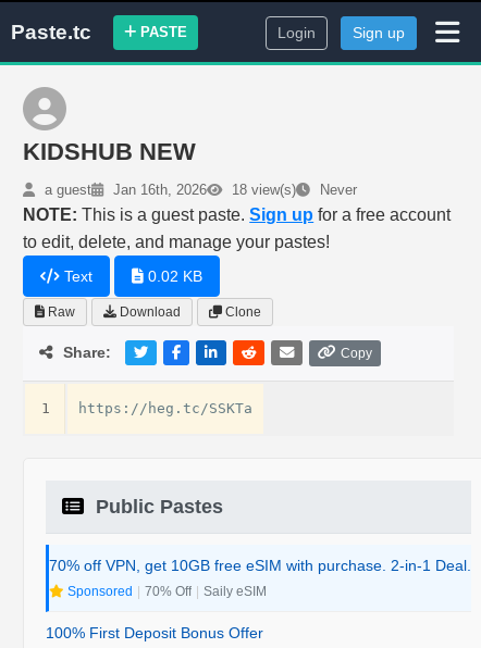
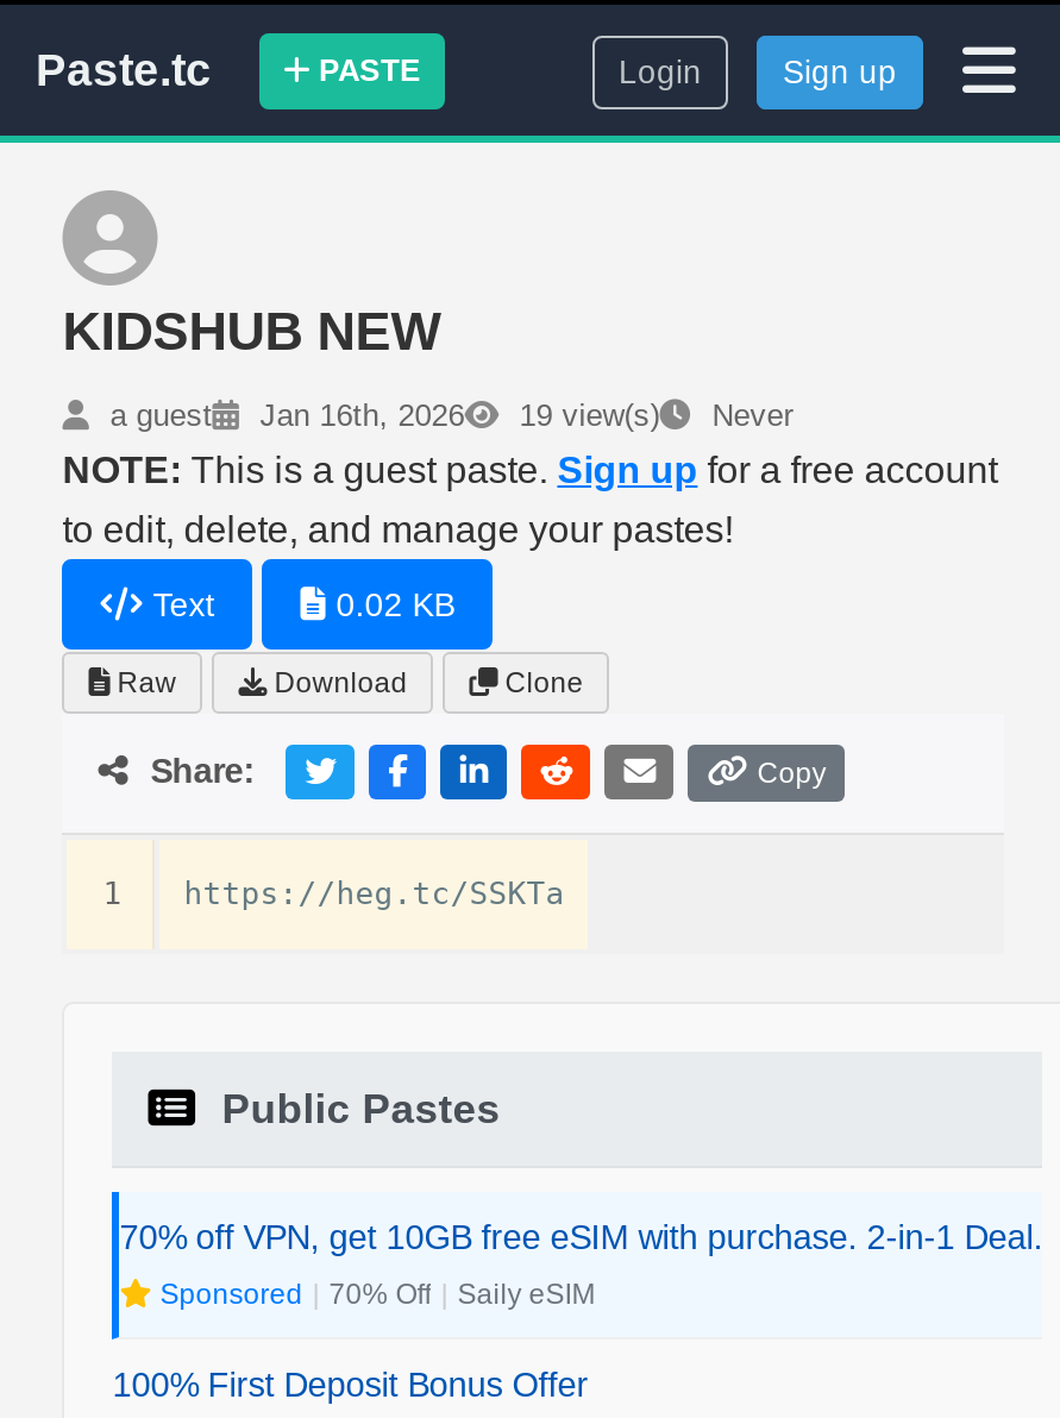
[40,182,357,198] a guest Jan 16th, 2026 18 view(s) Never -> [100,397,793,433] a guest Jan 16th, 2026 19 view(s) Never

